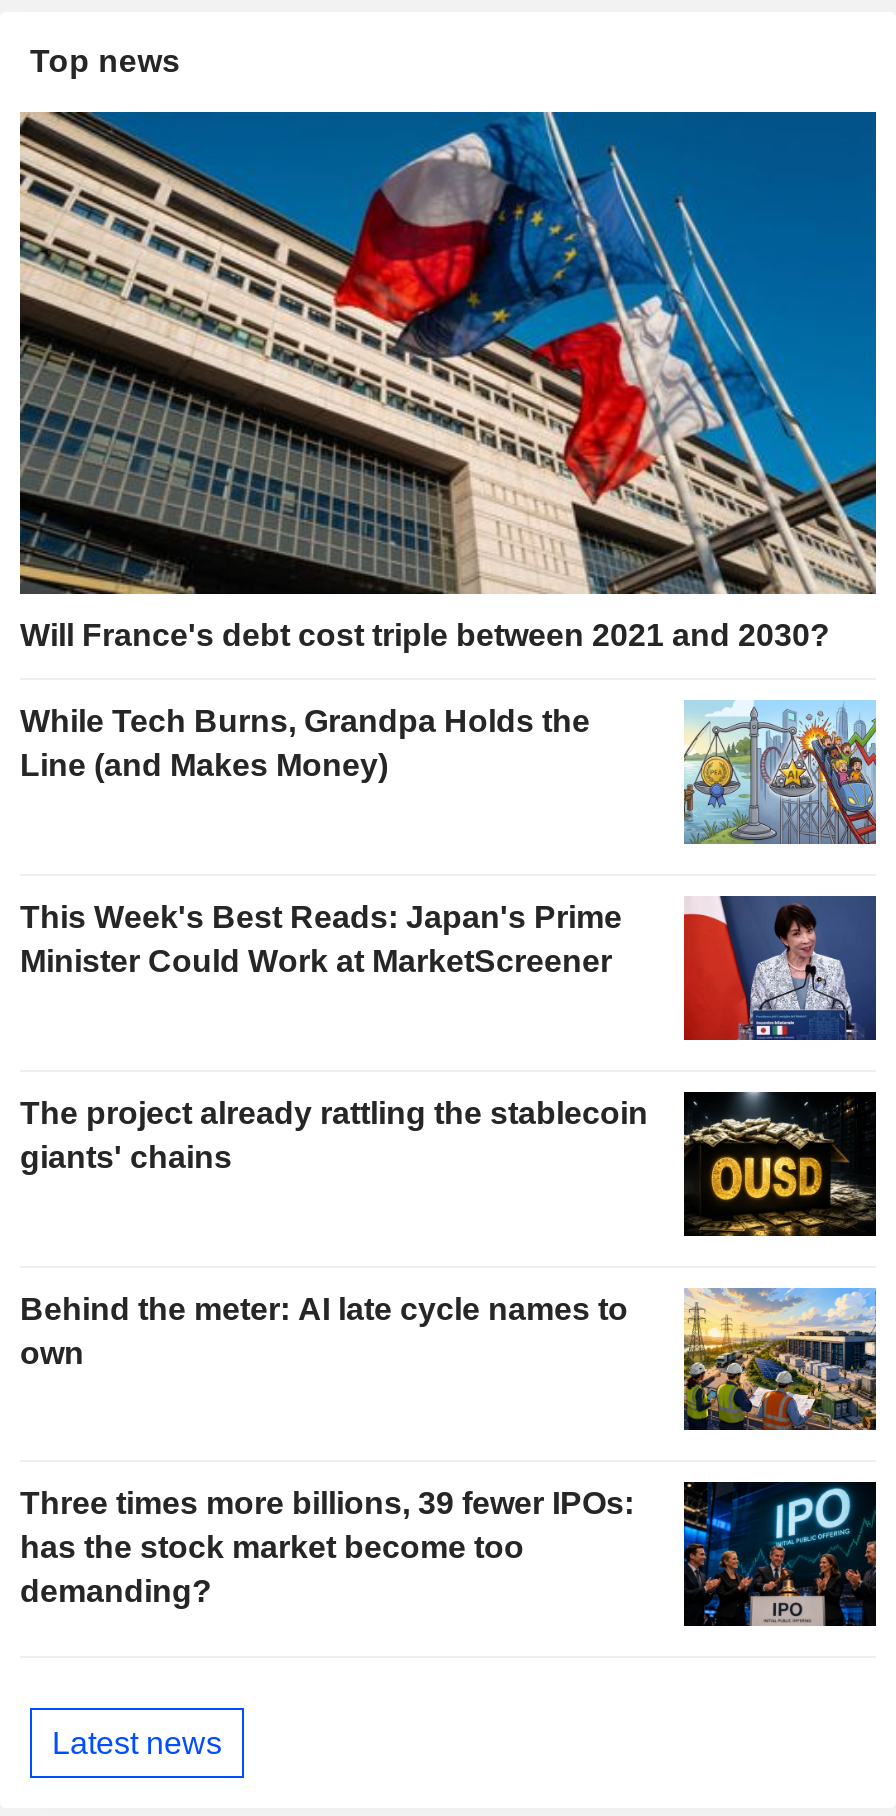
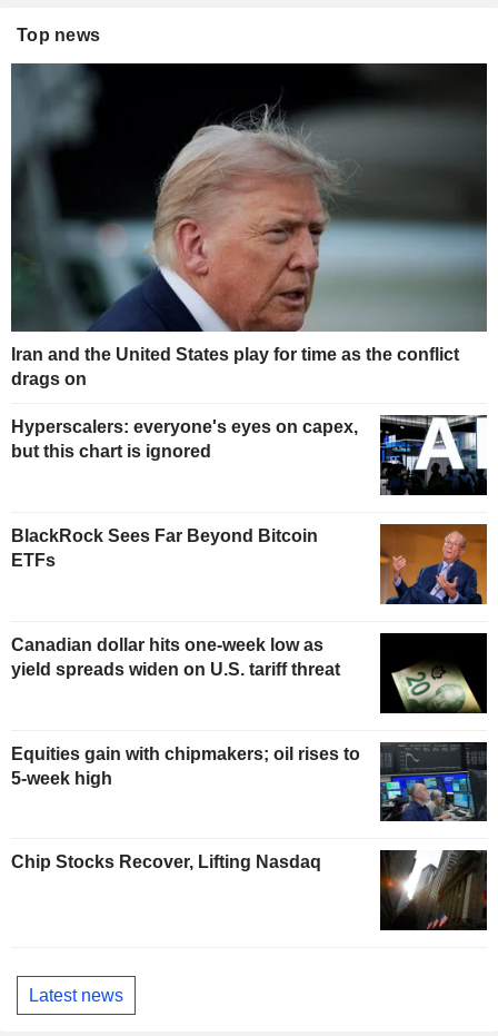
[20,110,878,652] [image] | Will France's debt cost triple between 2021 and 2030? -> [11,62,488,389] [image] | Iran and the United States play for time as the conflict | drags on
[20,704,590,782] While Tech Burns, Grandpa Holds the | Line (and Makes Money) -> [11,418,358,461] Hyperscalers: everyone's eyes on capex, | but this chart is ignored
[684,700,878,846] [image] -> [379,414,488,496] [image]
[20,900,622,978] This Week's Best Reads: Japan's Prime | Minister Could Work at MarketScreener -> [11,526,318,570] BlackRock Sees Far Beyond Bitcoin | ETFs
[684,894,878,1042] [image] -> [379,523,488,605] [image]
[20,1096,648,1174] The project already rattling the stablecoin | giants' chains -> [11,635,340,679] Canadian dollar hits one-week low as | yield spreads widen on U.S. tariff threat
[682,1090,876,1238] [image] -> [386,644,486,714] [image]
[20,1286,878,1432] [image] | Behind the meter: AI late cycle names to | own -> [11,741,488,822] [image] | Equities gain with chipmakers; oil rises to | 5-week high
[20,1487,634,1609] Three times more billions, 39 fewer IPOs: | has the stock market become too | demanding? -> [11,853,321,872] Chip Stocks Recover, Lifting Nasdaq
[682,1480,876,1626] [image] -> [380,849,487,930] [image]

